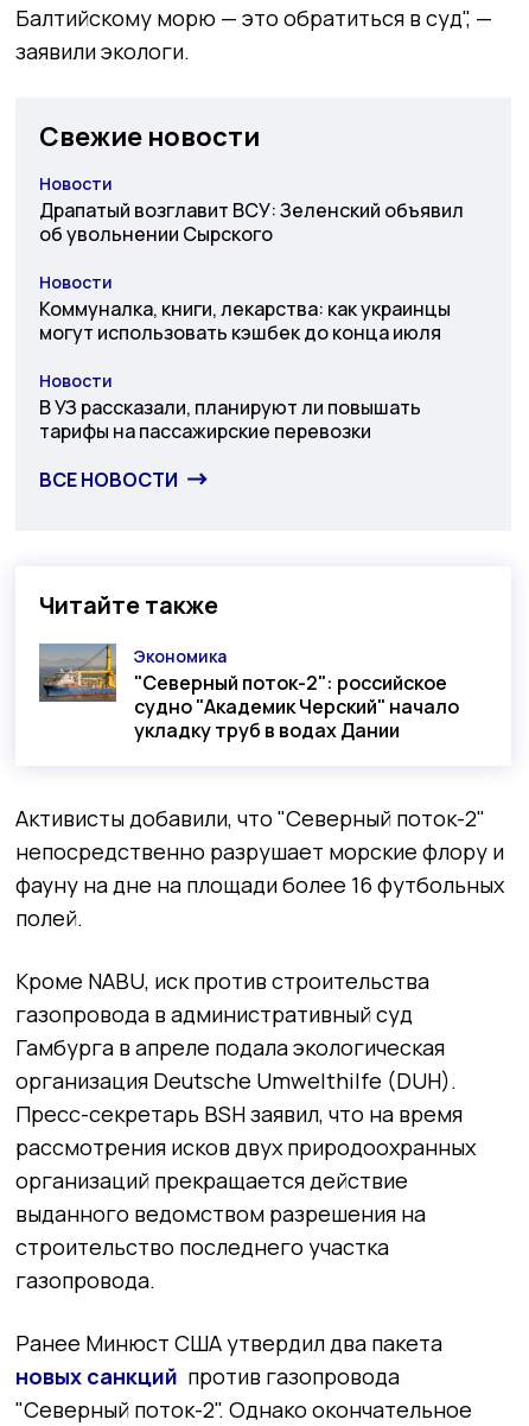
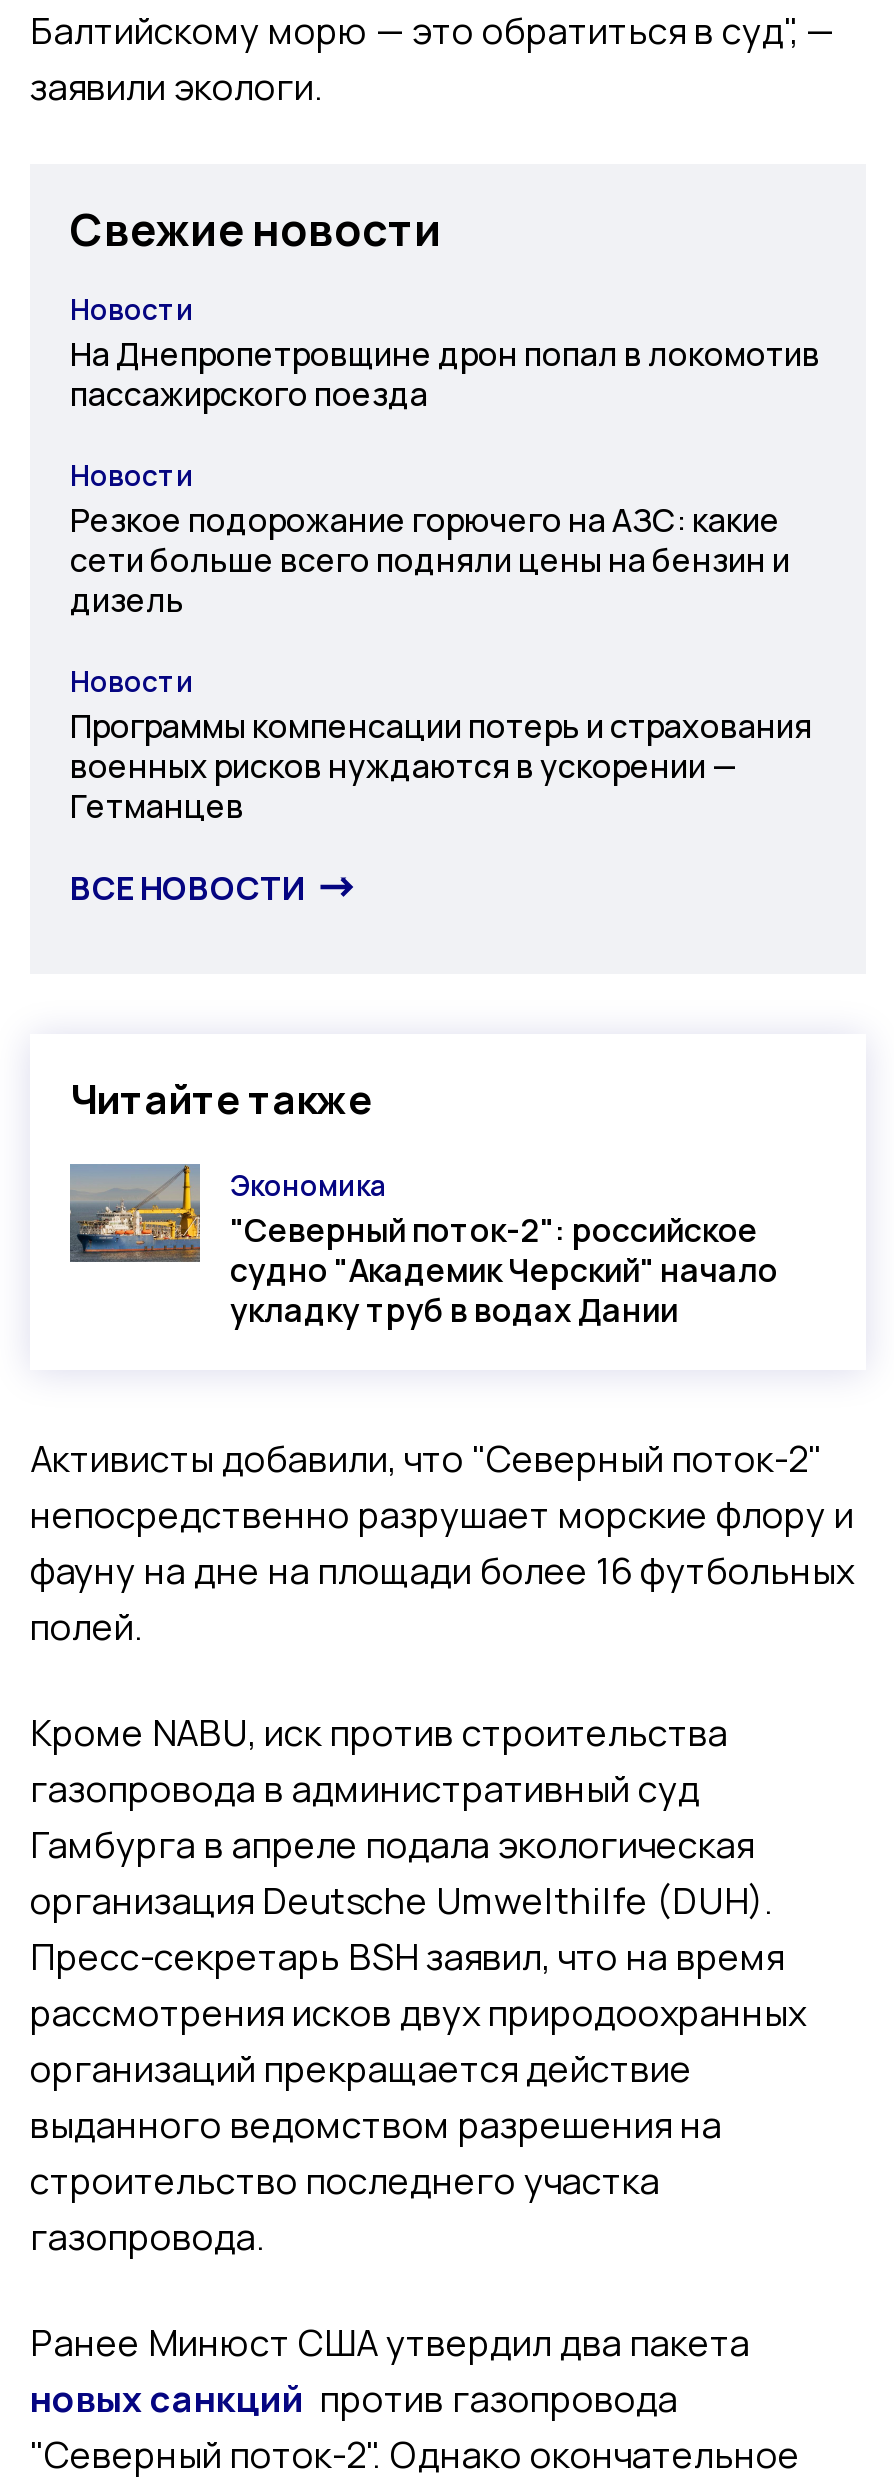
[39,197,464,247] Драпатый возглавит ВСУ: Зеленский объявил | об увольнении Сырского -> [70,332,820,416] На Днепропетровщине дрон попал в локомотив | пассажирского поезда
[39,295,451,345] Коммуналка, книги, лекарства: как украинцы | могут использовать кэшбек до конца июля -> [70,498,790,622] Резкое подорожание горючего на АЗС: какие | сети больше всего подняли цены на бензин и | дизель
[39,394,421,444] В УЗ рассказали, планируют ли повышать | тарифы на пассажирские перевозки -> [70,704,812,828] Программы компенсации потерь и страхования | военных рисков нуждаются в ускорении — | Гетманцев

